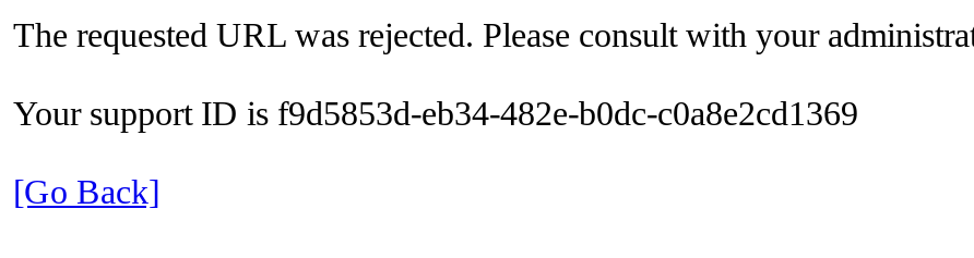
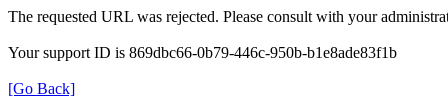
[13,95,858,132] Your support ID is f9d5853d-eb34-482e-b0dc-c0a8e2cd1369 -> [8,44,397,61] Your support ID is 869dbc66-0b79-446c-950b-b1e8ade83f1b

